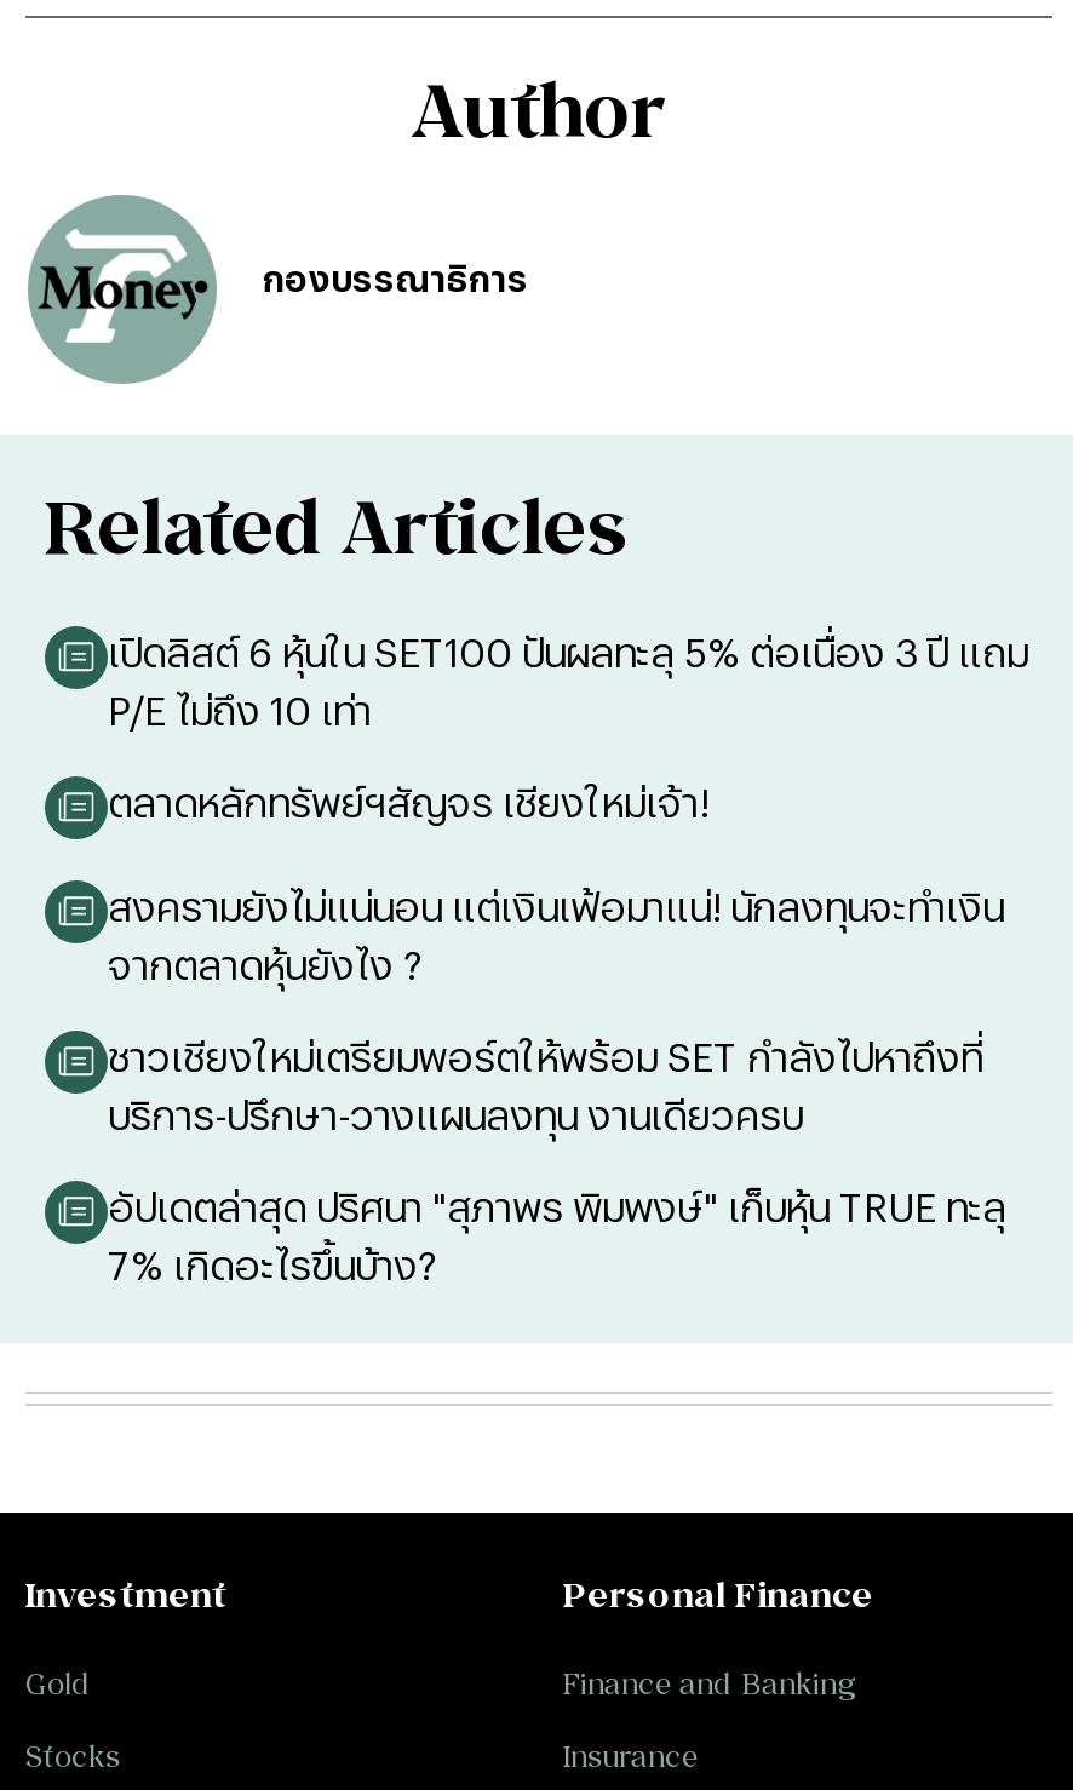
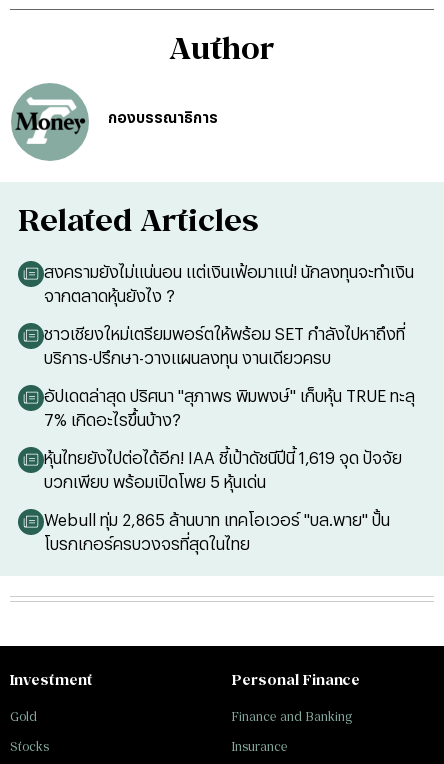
[108,629,1028,825] เปิดลิสต์ 6 หุ้นใน SET100 ปันผลทะลุ 5% ต่อเนื่อง 3 ปี แถม | P/E ไม่ถึง 10 เท่า | ตลาดหลักทรัพย์ฯสัญจร เชียงใหม่เจ้า! -> none
moved [108,883,1006,1287] -> [44,262,415,429]: สงครามยังไม่แน่นอน แต่เงินเฟ้อมาแน่! นักลงทุนจะทำเงิน | จากตลาดหุ้นยังไง ? | ชาวเชียงใหม่เตรียมพอร์ตให้พร้อม SET กำลังไปหาถึงที่ | บริการ-ปรึกษา-วางแผนลงทุน งานเดียวครบ | อัปเดตล่าสุด ปริศนา "สุภาพร พิมพงษ์" เก็บหุ้น TRUE ทะลุ | 7% เกิดอะไรขึ้นบ้าง?
none -> [44,448,402,553] หุ้นไทยยังไปต่อได้อีก! IAA ชี้เป้าดัชนีปีนี้ 1,619 จุด ปัจจัย | บวกเพียบ พร้อมเปิดโพย 5 หุ้นเด่น | Webull ทุ่ม 2,865 ล้านบาท เทคโอเวอร์ "บล.พาย" ปั้น | โบรกเกอร์ครบวงจรที่สุดในไทย

